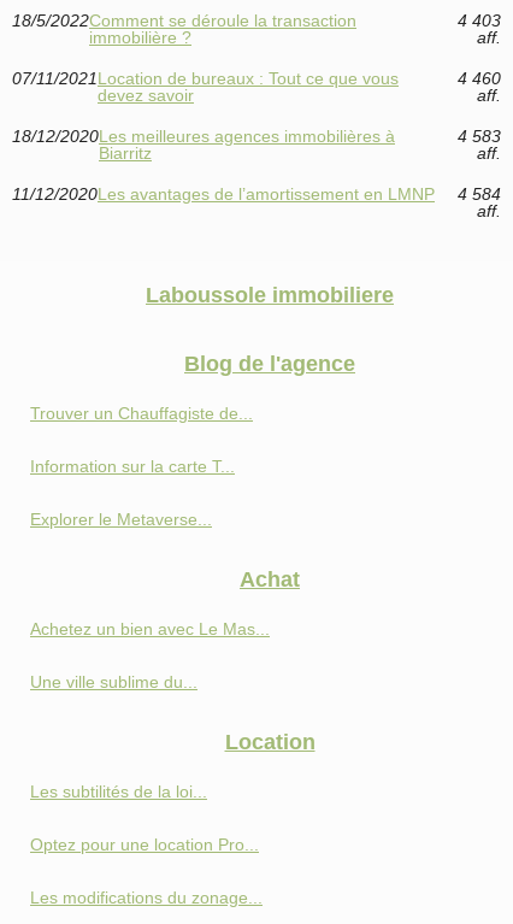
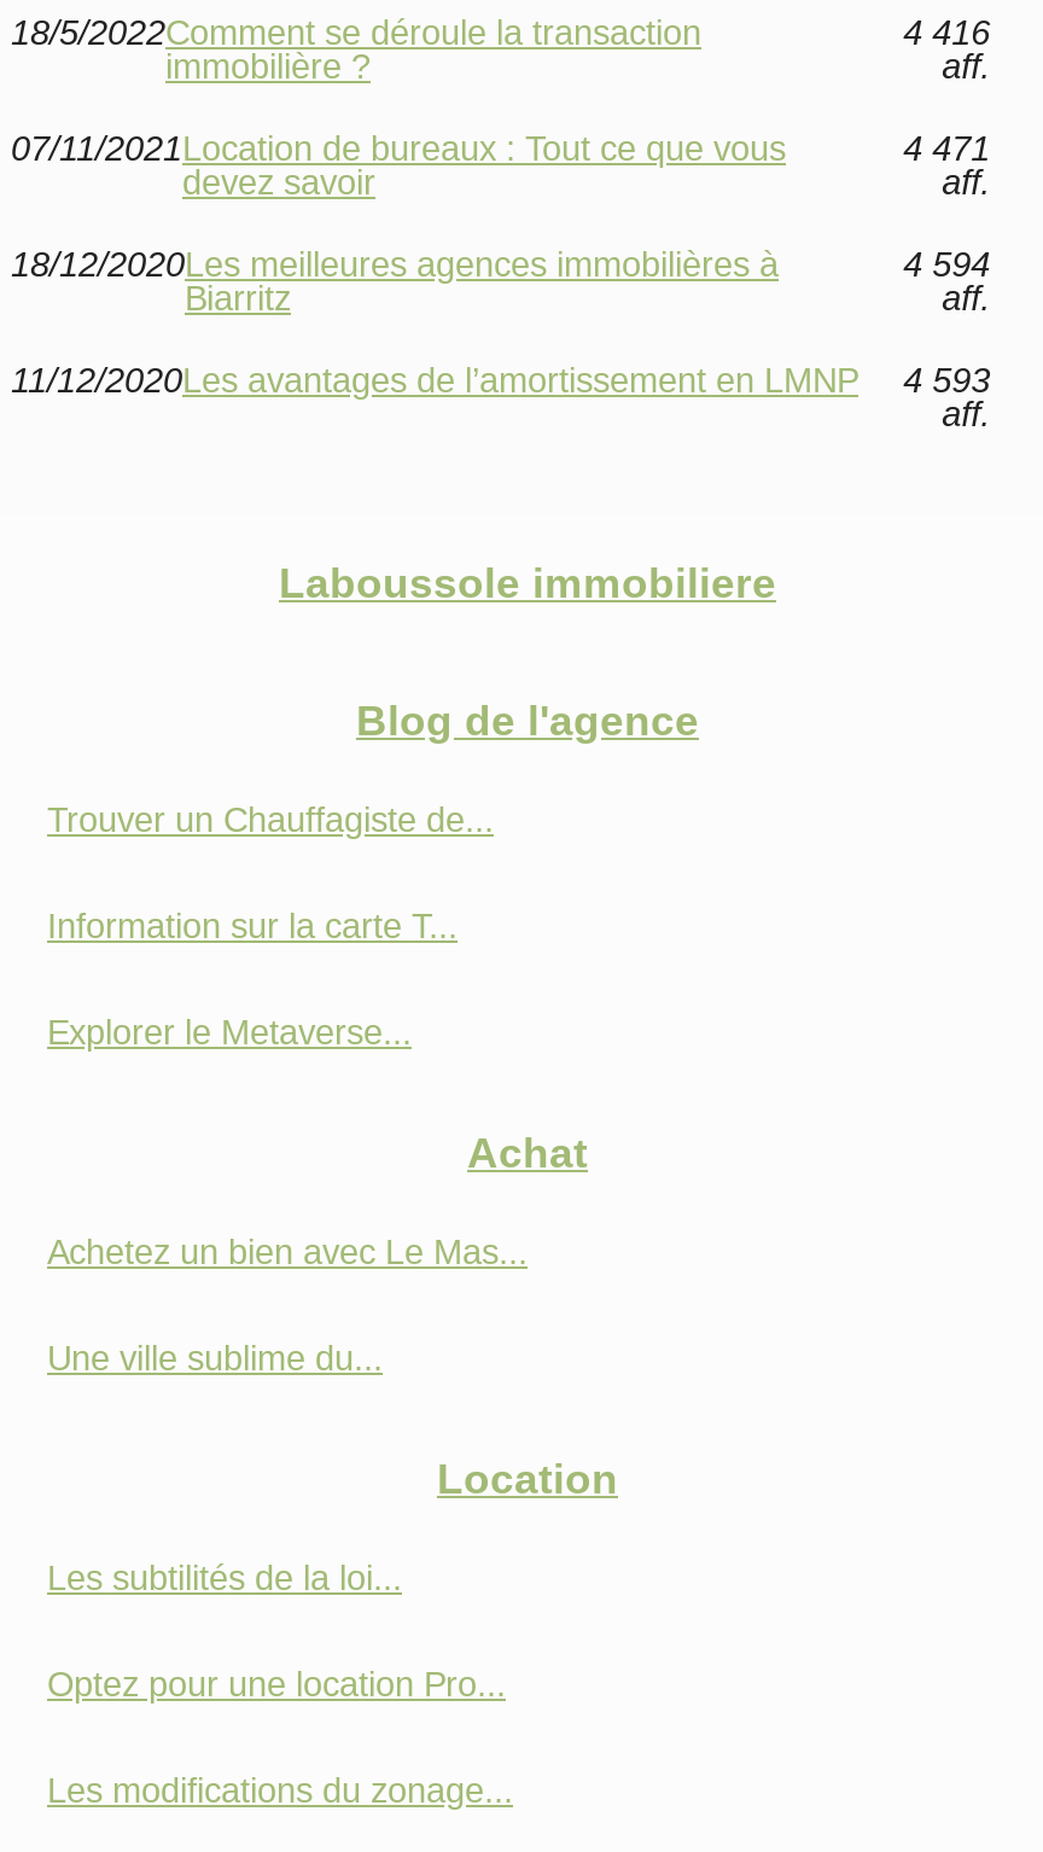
[457,11,500,30] 4 403 -> [903,13,990,52] 4 416
[457,69,500,88] 4 460 -> [903,129,990,168] 4 471
[457,126,500,146] 4 583 -> [903,245,990,284] 4 594
[12,184,500,204] 11/12/2020Les avantages de l’amortissement en LMNP 4 584 -> [11,361,990,400] 11/12/2020Les avantages de l’amortissement en LMNP 4 593

